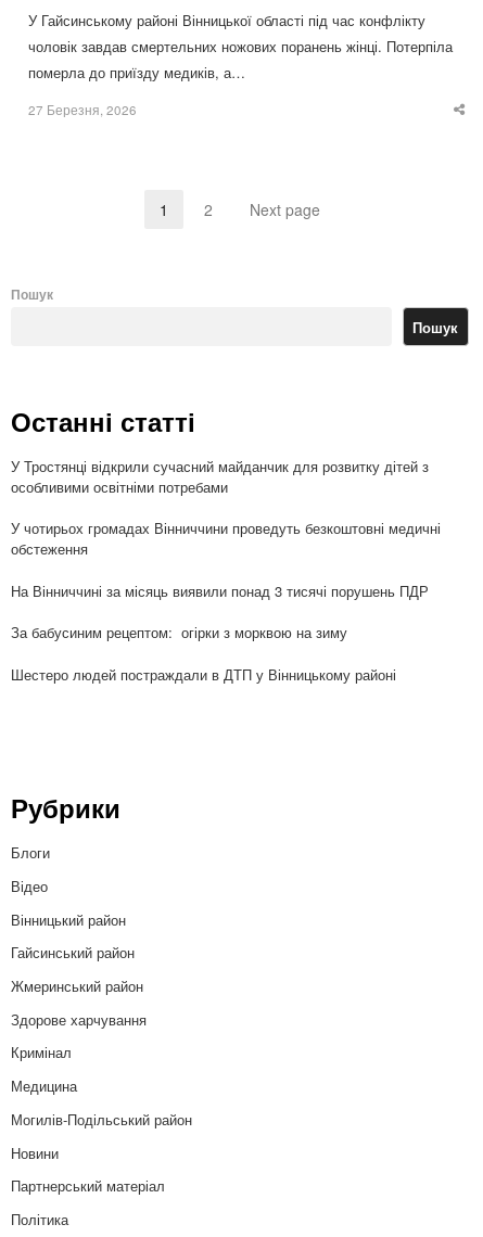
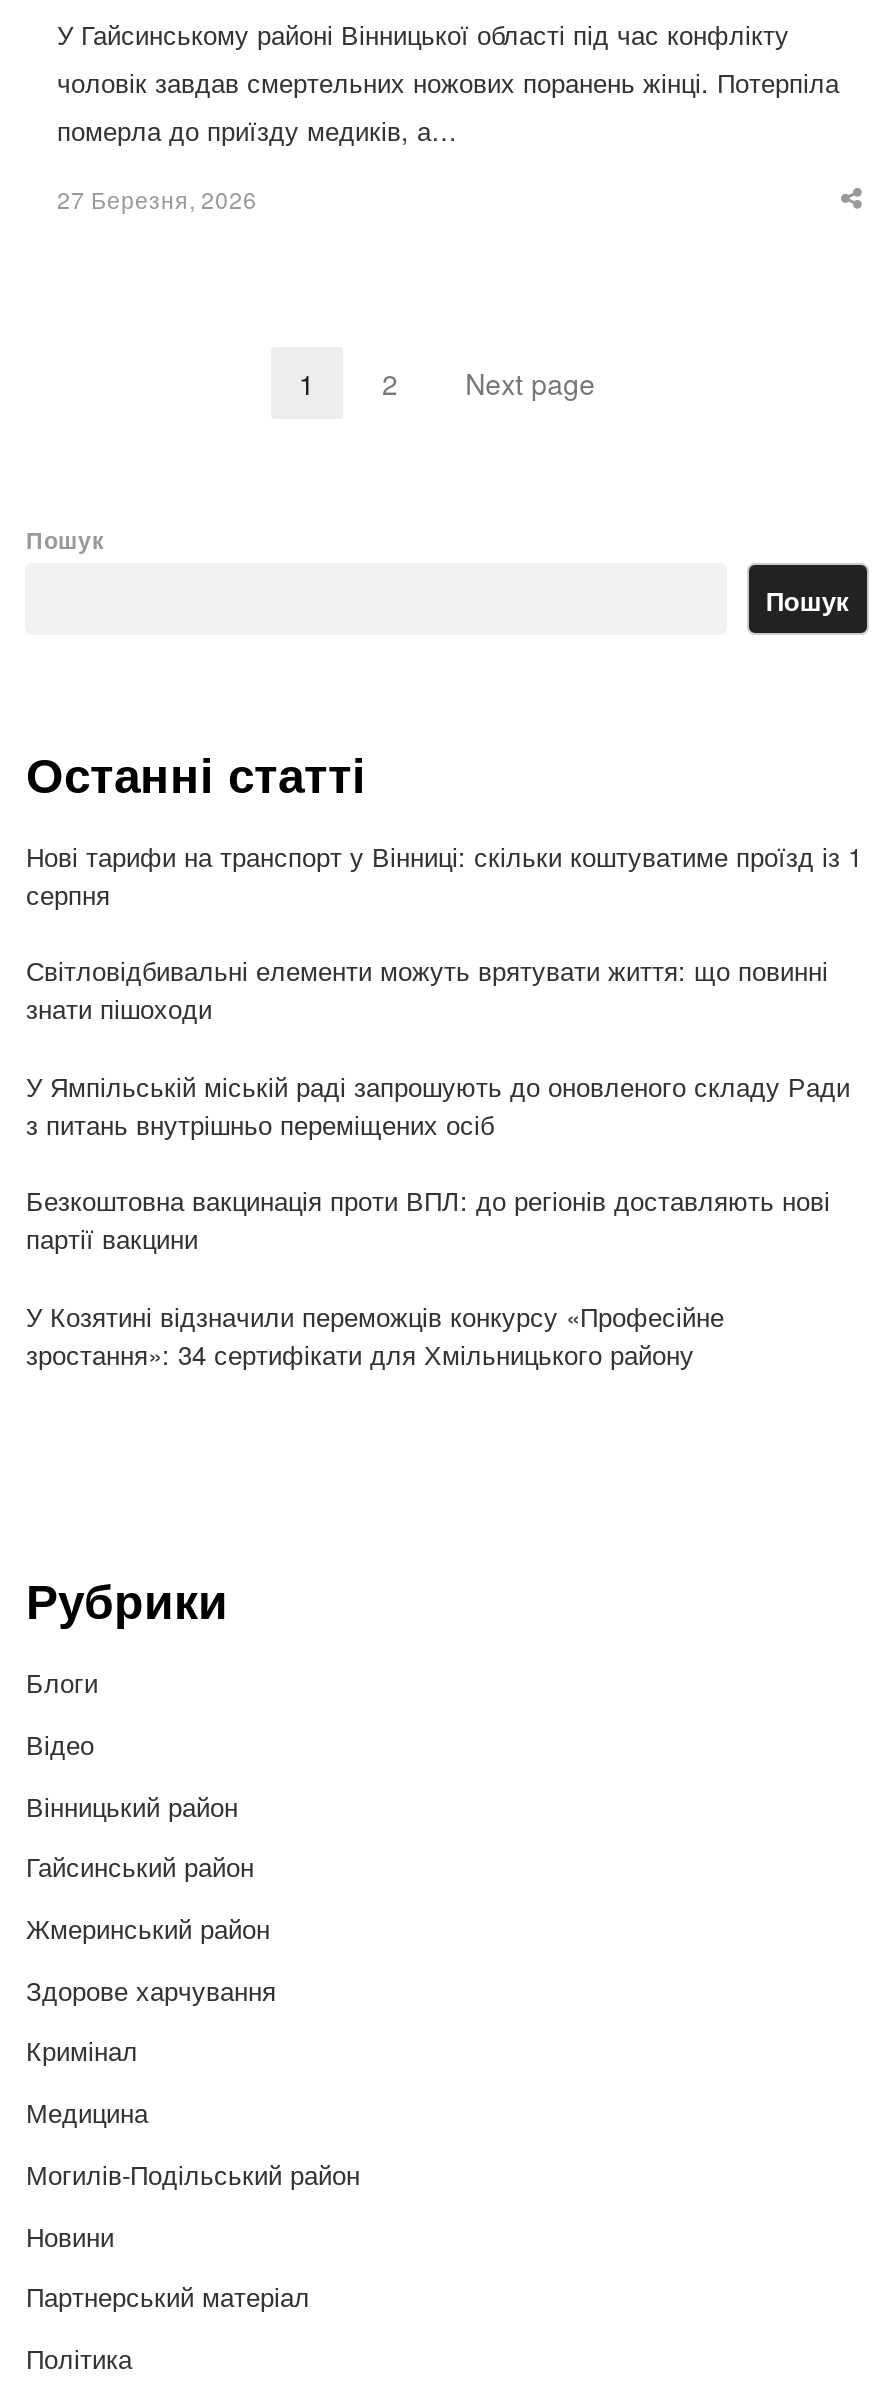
[11,456,429,497] У Тростянці відкрили сучасний майданчик для розвитку дітей з | особливими освітніми потребами -> [26,837,862,913] Нові тарифи на транспорт у Вінниці: скільки коштуватиме проїзд із 1 | серпня
[11,518,441,559] У чотирьох громадах Вінниччини проведуть безкоштовні медичні | обстеження -> [26,952,828,1028] Світловідбивальні елементи можуть врятувати життя: що повинні | знати пішоходи
[11,580,429,601] На Вінниччині за місяць виявили понад 3 тисячі порушень ПДР -> [26,1067,850,1143] У Ямпільській міській раді запрошують до оновленого складу Ради | з питань внутрішньо переміщених осіб
[11,622,348,643] За бабусиним рецептом: огірки з морквою на зиму -> [26,1182,830,1258] Безкоштовна вакцинація проти ВПЛ: до регіонів доставляють нові | партії вакцини
[11,664,397,685] Шестеро людей постраждали в ДТП у Вінницькому районі -> [26,1297,724,1373] У Козятині відзначили переможців конкурсу «Професійне | зростання»: 34 сертифікати для Хмільницького району

